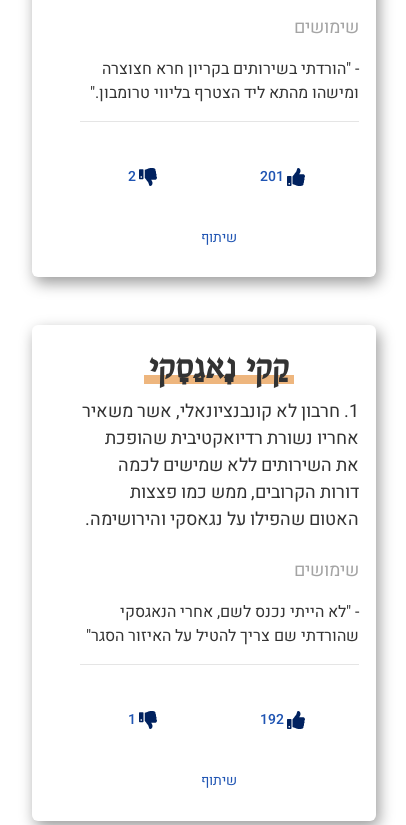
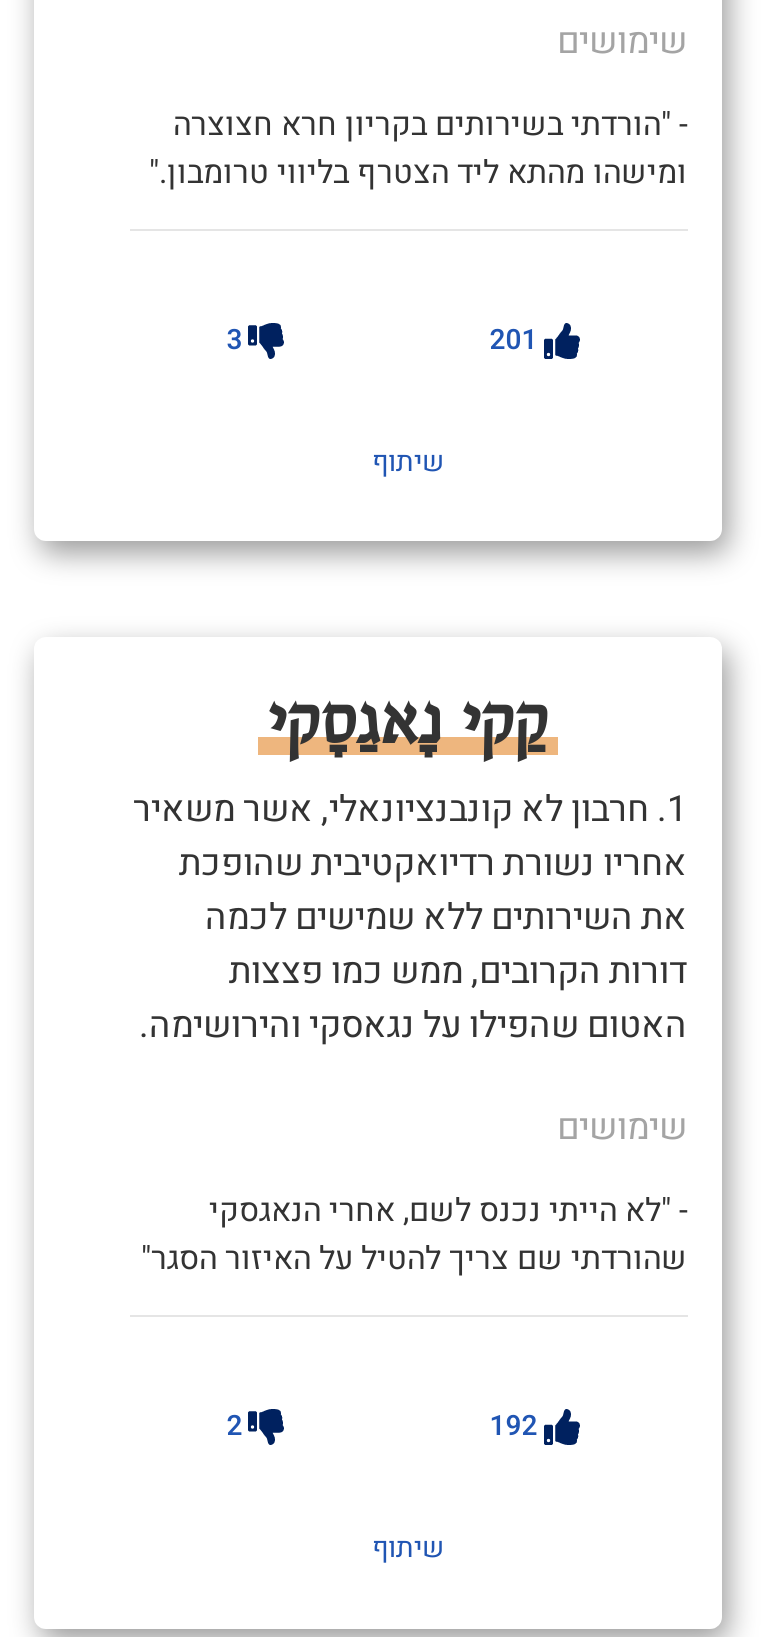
[128,166,136,187] 2 -> [227,319,243,361] 3
[128,709,136,730] 1 -> [227,1406,243,1448] 2

